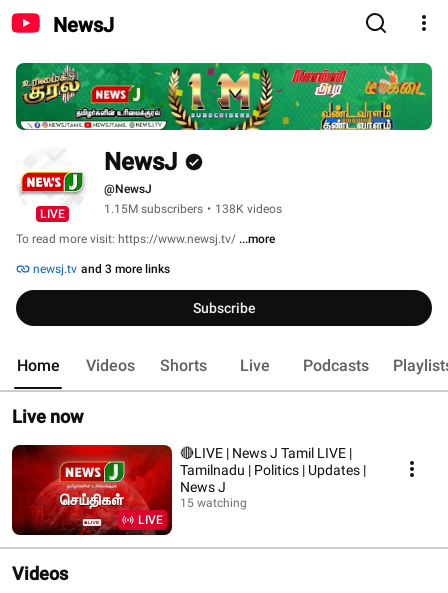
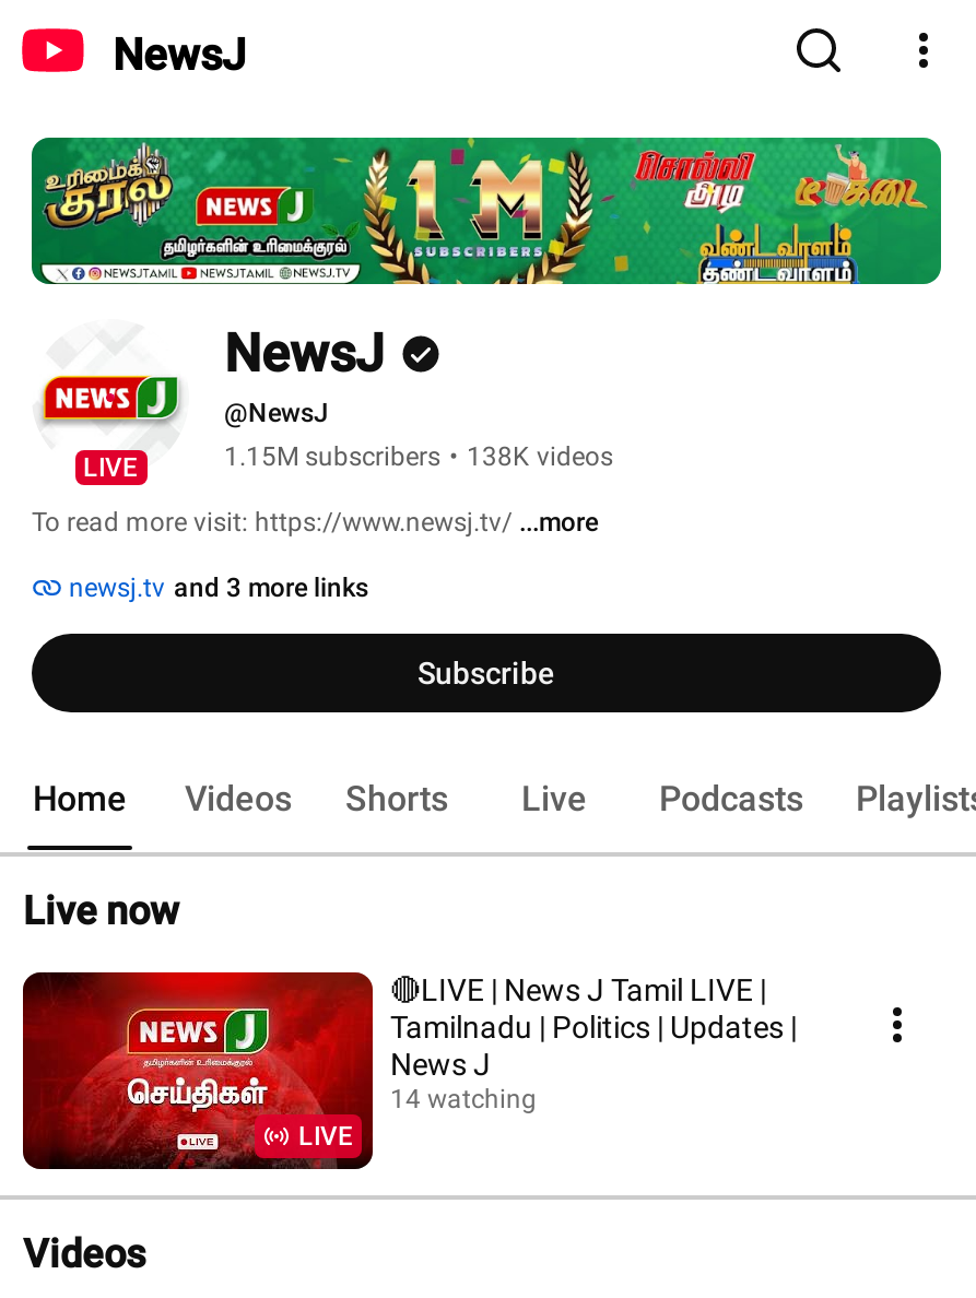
[180,496,247,510] 15 watching -> [390,1084,537,1114] 14 watching

